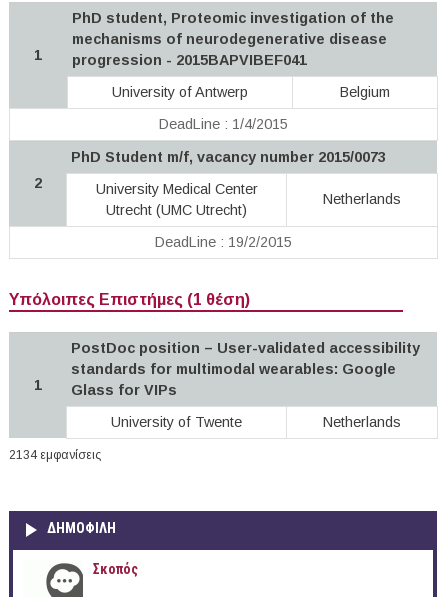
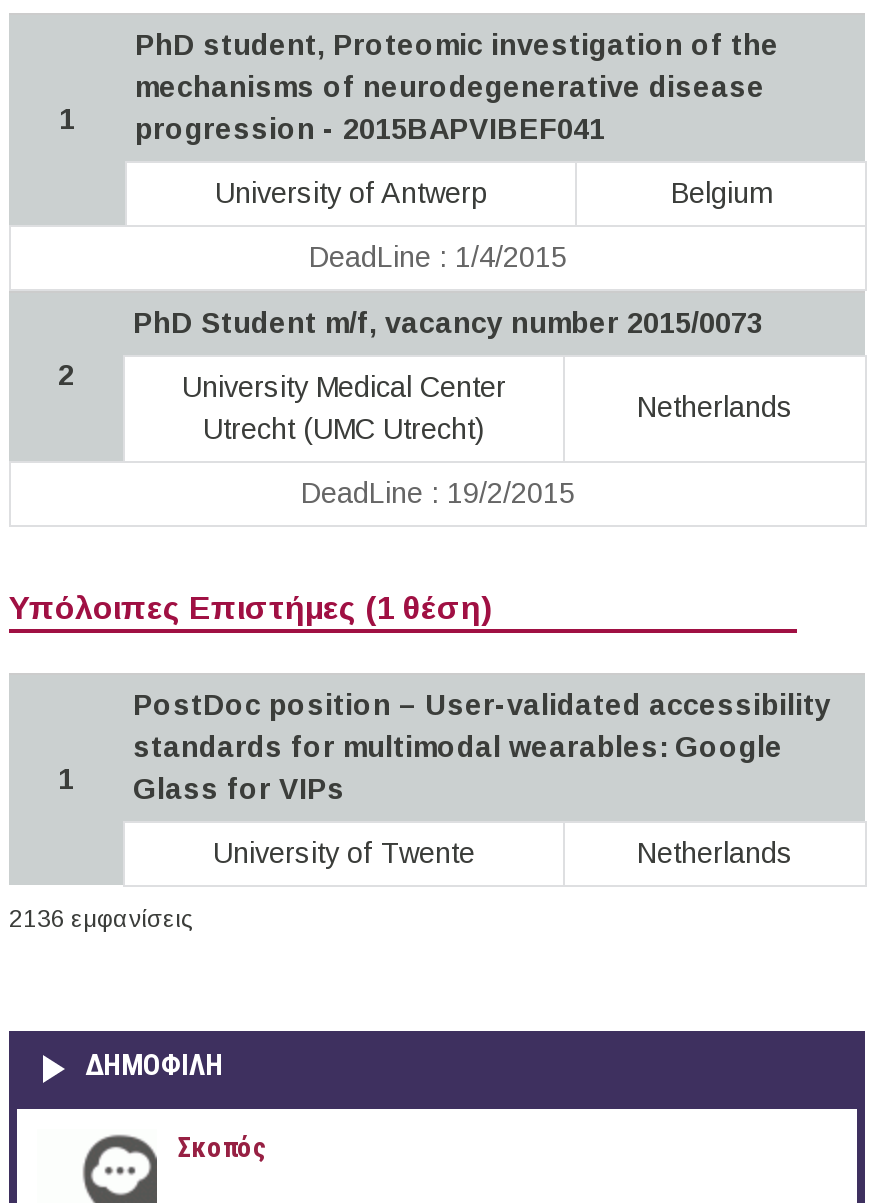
[9,448,101,462] 2134 εμφανίσεις -> [9,905,193,933] 2136 εμφανίσεις

